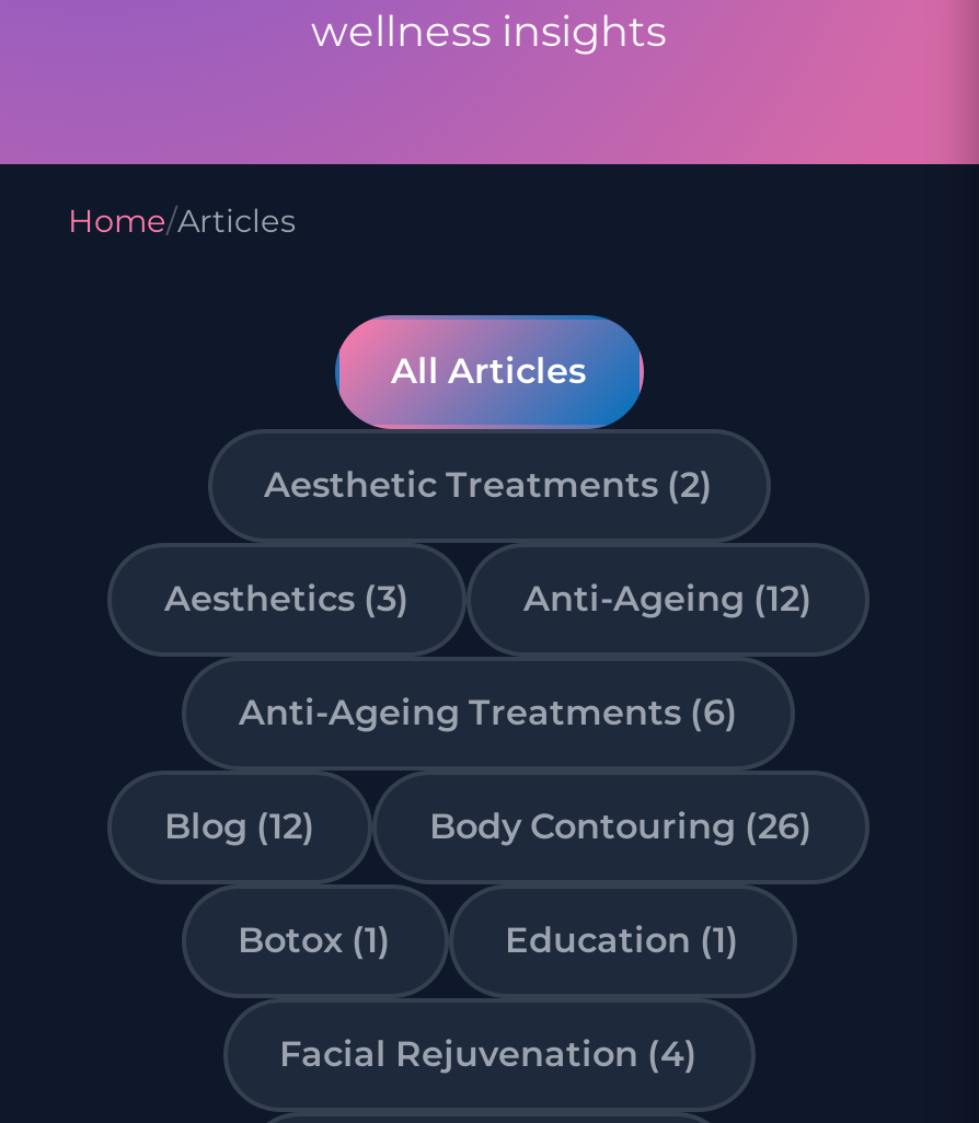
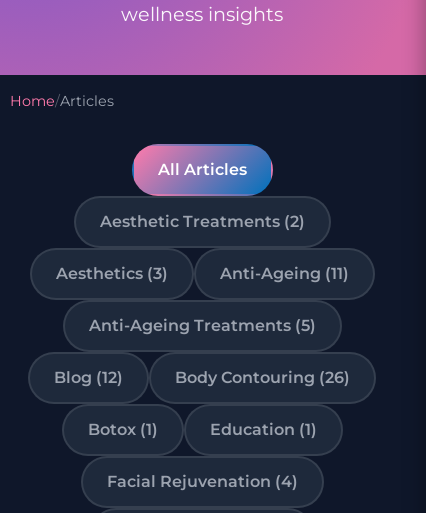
[523,578,813,620] Anti-Ageing (12) -> [219,264,348,283] Anti-Ageing (11)
[239,692,738,733] Anti-Ageing Treatments (6) -> [88,316,315,335] Anti-Ageing Treatments (5)

